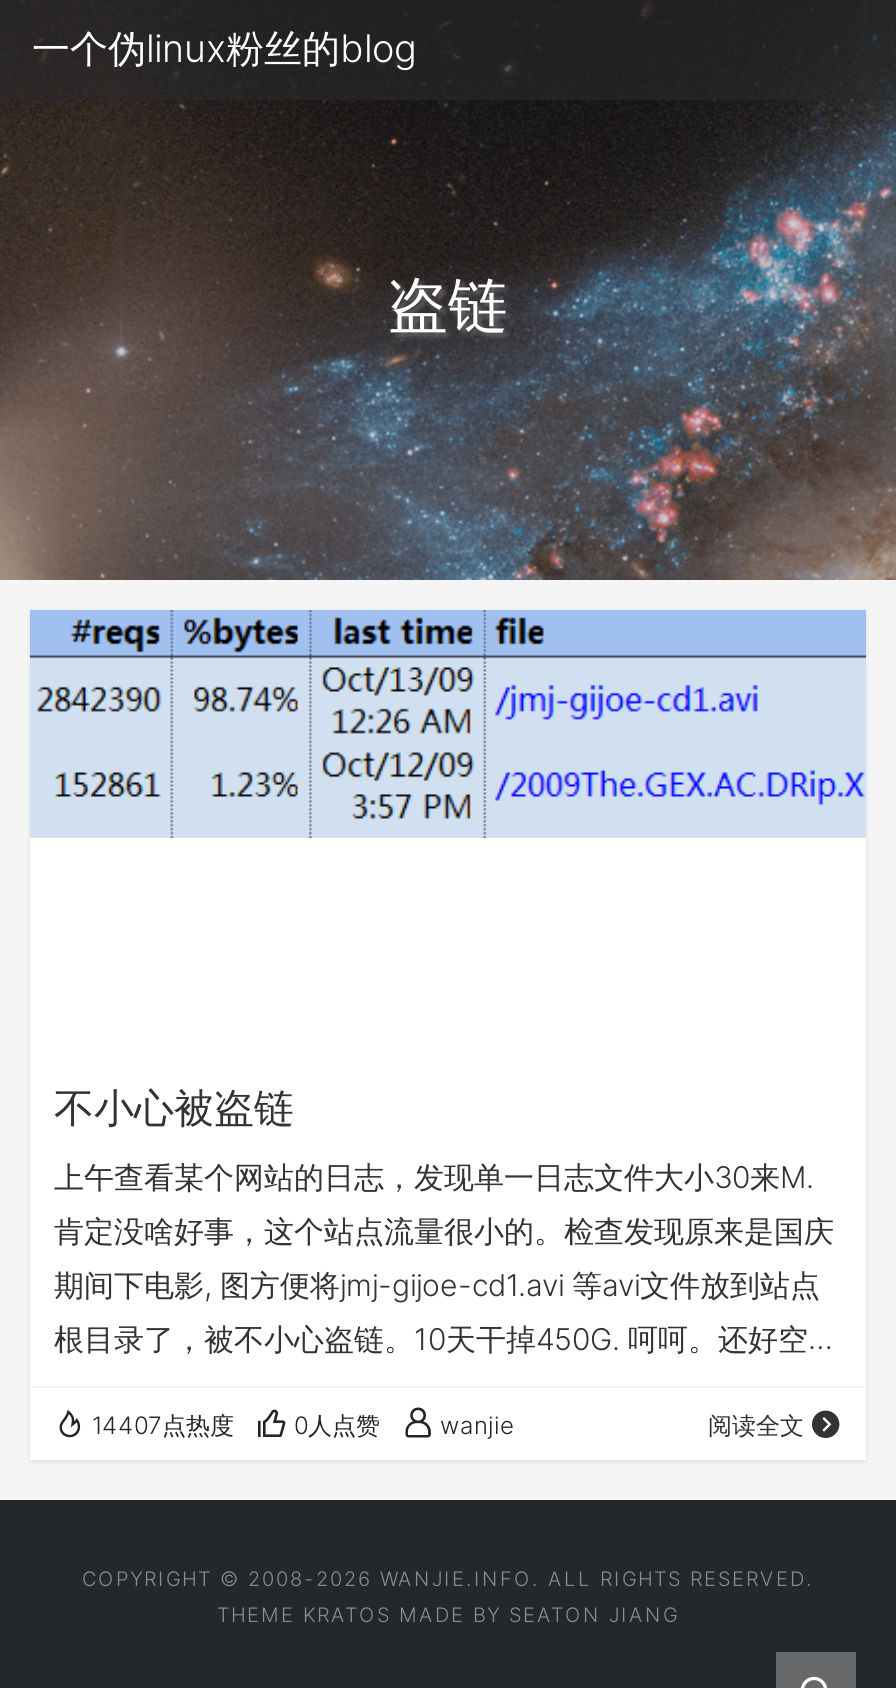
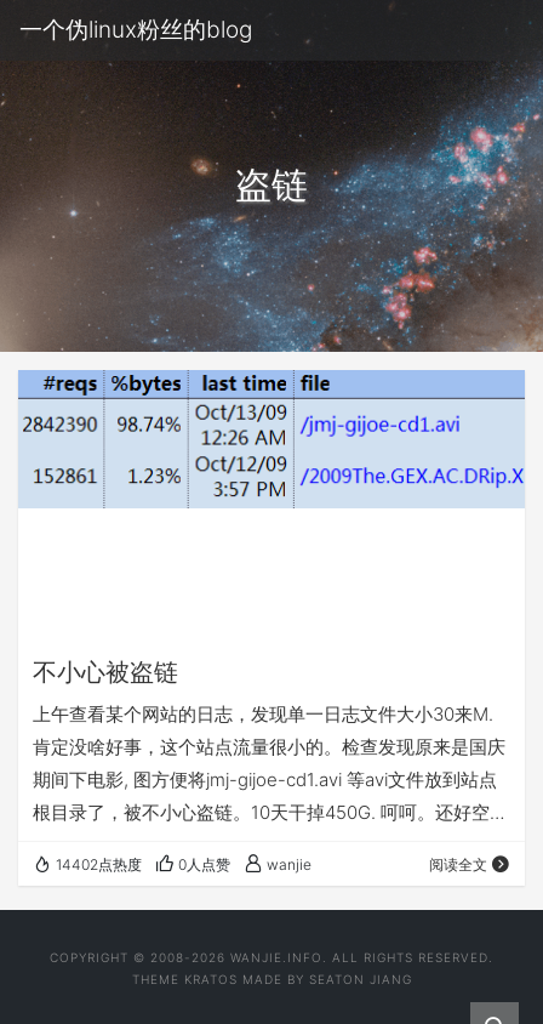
[92,1409,514,1439] 14407点热度 0人点赞 wanjie -> [56,855,311,873] 14402点热度 0人点赞 wanjie

